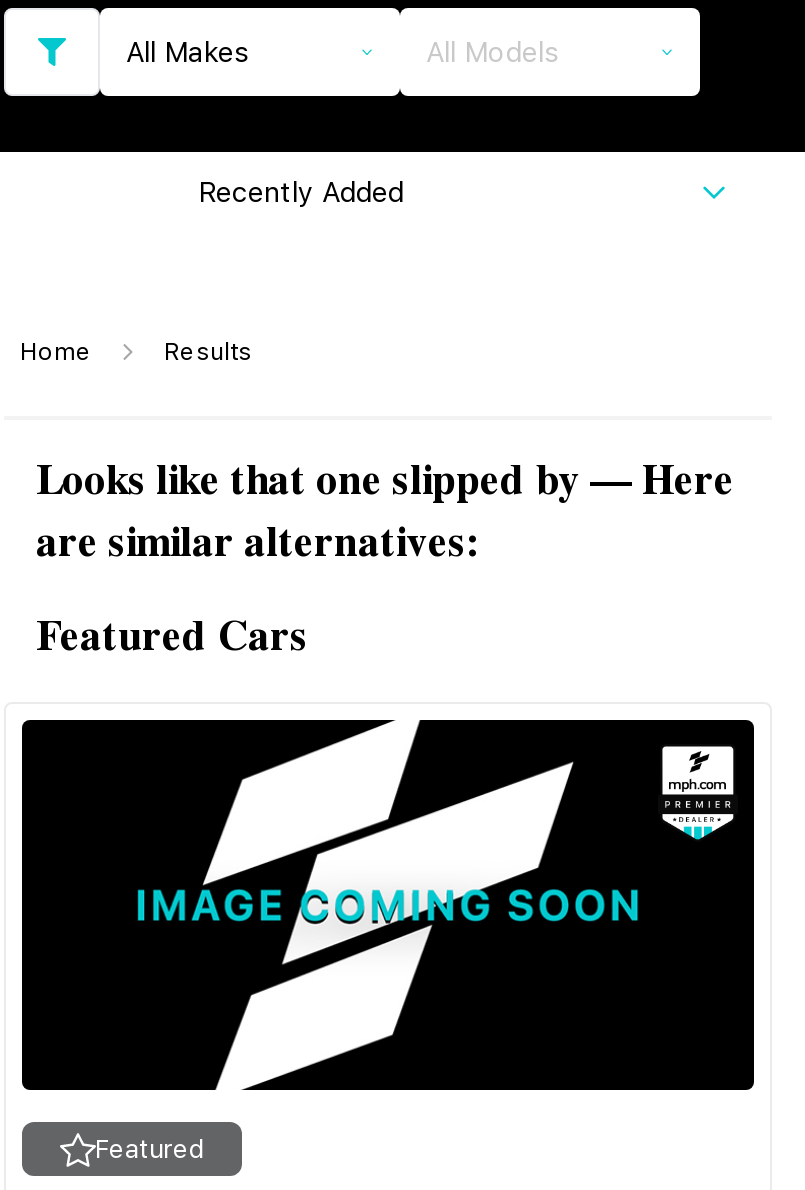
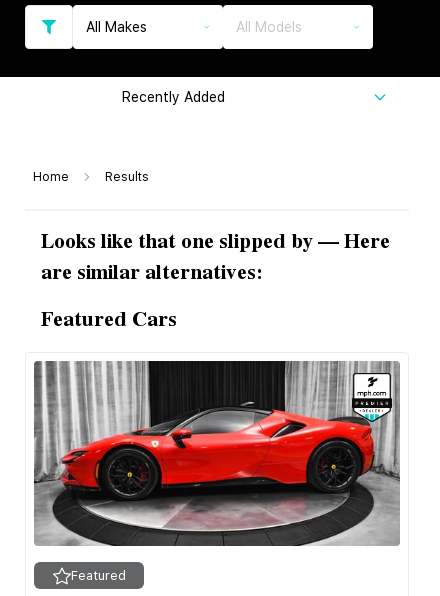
[22,718,754,1092] [image] -> [33,360,400,547] [image]

